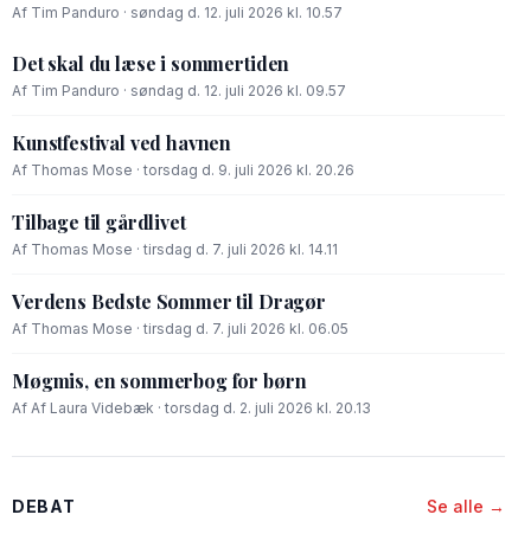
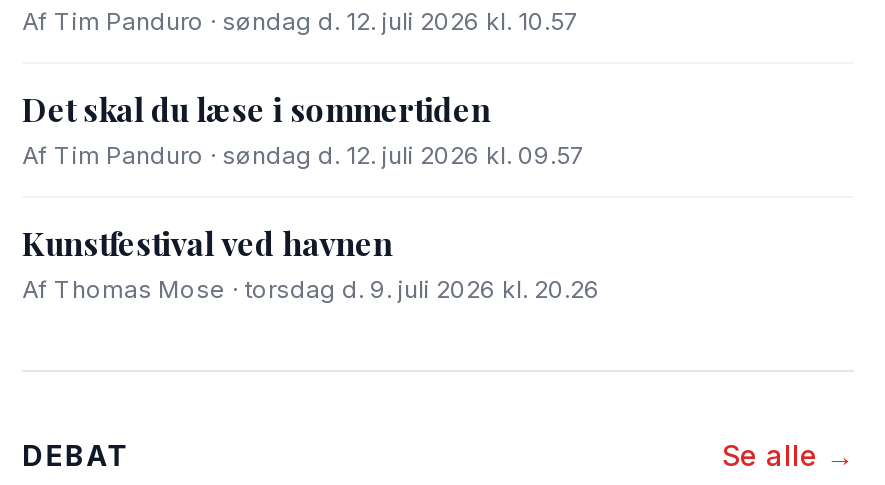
[12,209,371,417] Tilbage til gårdlivet | Af Thomas Mose · tirsdag d. 7. juli 2026 kl. 14.11 | Verdens Bedste Sommer til Dragør | Af Thomas Mose · tirsdag d. 7. juli 2026 kl. 06.05 | Møgmis, en sommerbog for børn | Af Af Laura Videbæk · torsdag d. 2. juli 2026 kl. 20.13 -> none

